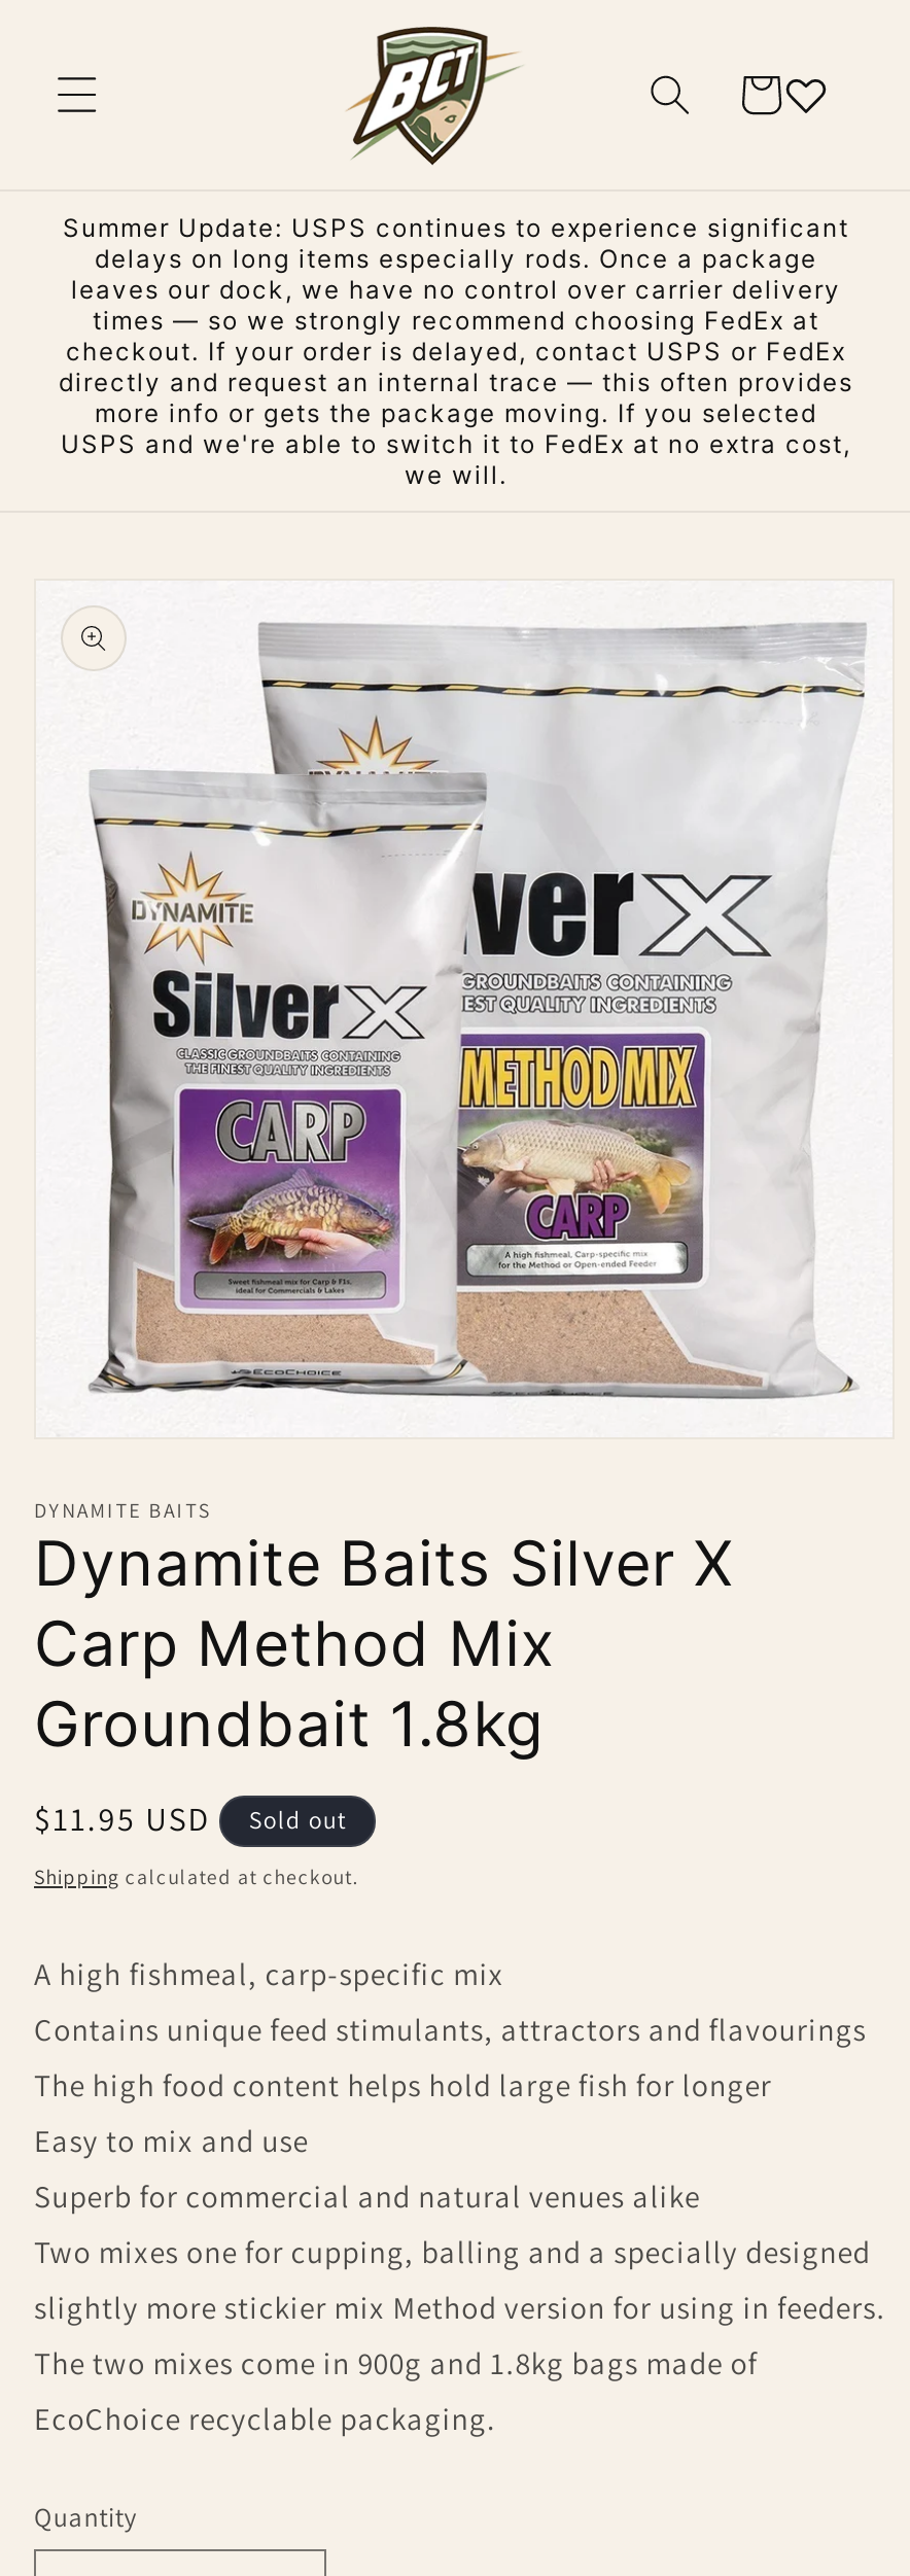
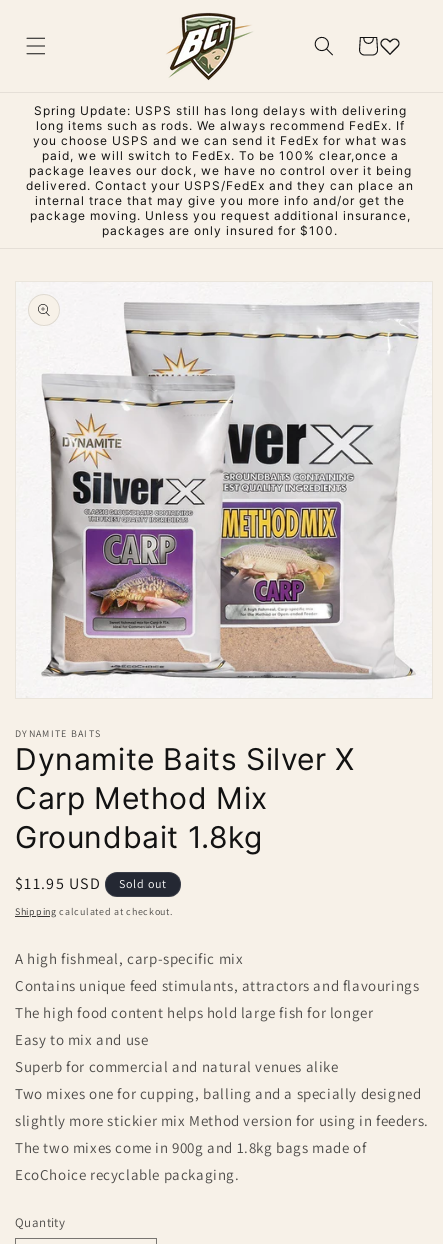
[59,213,853,491] Summer Update: USPS continues to experience significant | delays on long items especially rods. Once a package | leaves our dock, we have no control over carrier delivery | times — so we strongly recommend choosing FedEx at | checkout. If your order is delayed, contact USPS or FedEx | directly and request an internal trace — this often provides | more info or gets the package moving. If you selected | USPS and we're able to switch it to FedEx at no extra cost, | we will. -> [26,103,414,238] Spring Update: USPS still has long delays with delivering | long items such as rods. We always recommend FedEx. If | you choose USPS and we can send it FedEx for what was | paid, we will switch to FedEx. To be 100% clear,once a | package leaves our dock, we have no control over it being | delivered. Contact your USPS/FedEx and they can place an | internal trace that may give you more info and/or get the | package moving. Unless you request additional insurance, | packages are only insured for $100.

